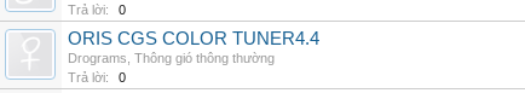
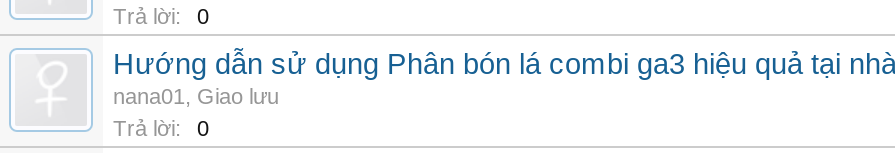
[68,29,319,65] ORIS CGS COLOR TUNER4.4 | Drograms, Thông gió thông thường -> [113,48,895,108] Hướng dẫn sử dụng Phân bón lá combi ga3 hiệu quả tại nhà | nana01, Giao lưu

